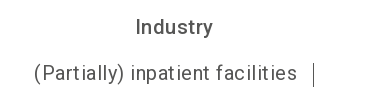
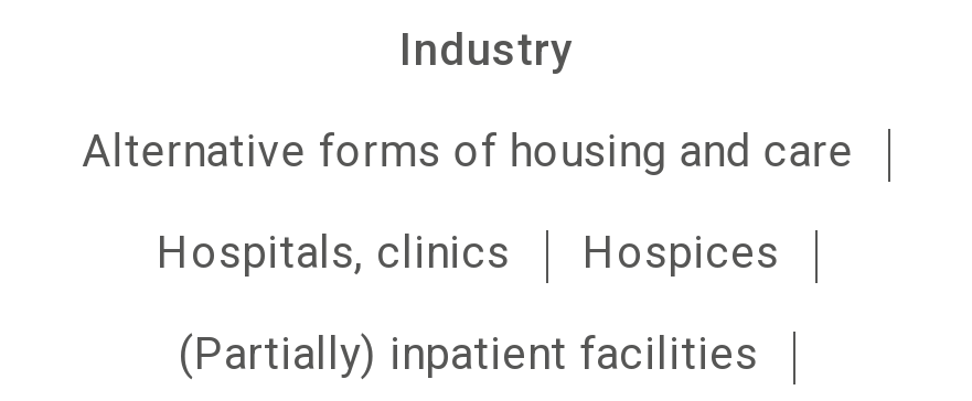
none -> [82,124,853,279] Alternative forms of housing and care | Hospitals, clinics | Hospices

